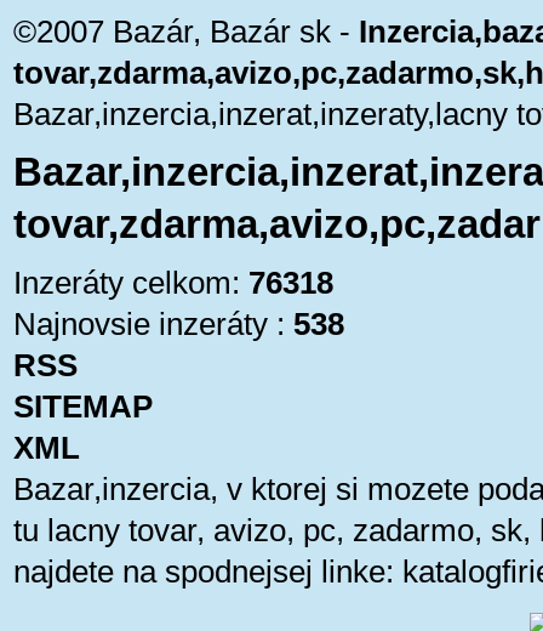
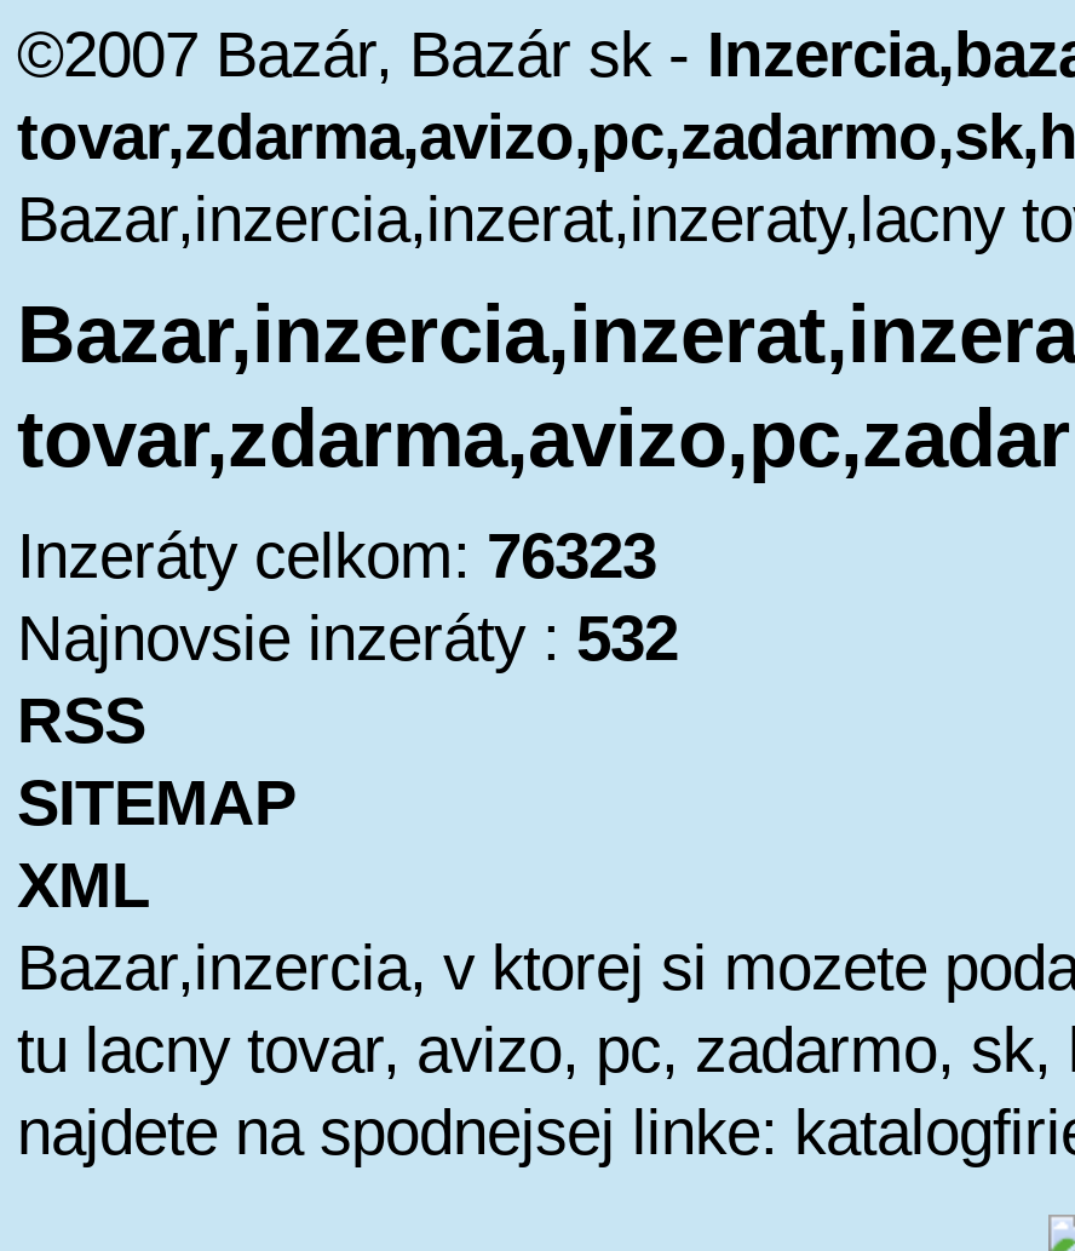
[13,264,333,301] Inzeráty celkom: 76318 -> [17,519,656,592] Inzeráty celkom: 76323
[13,306,344,342] Najnovsie inzeráty : 538 -> [17,601,678,674] Najnovsie inzeráty : 532

